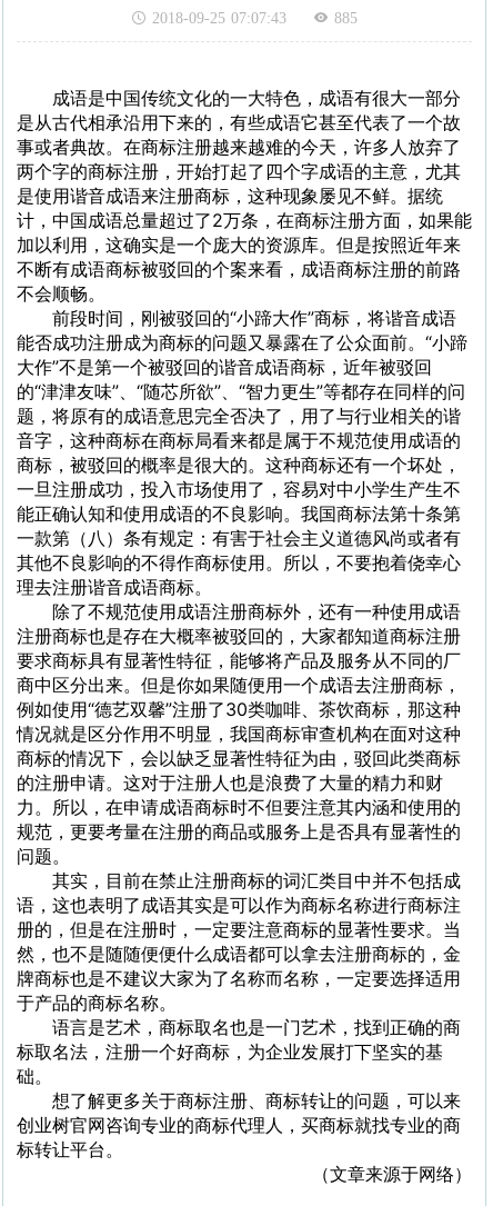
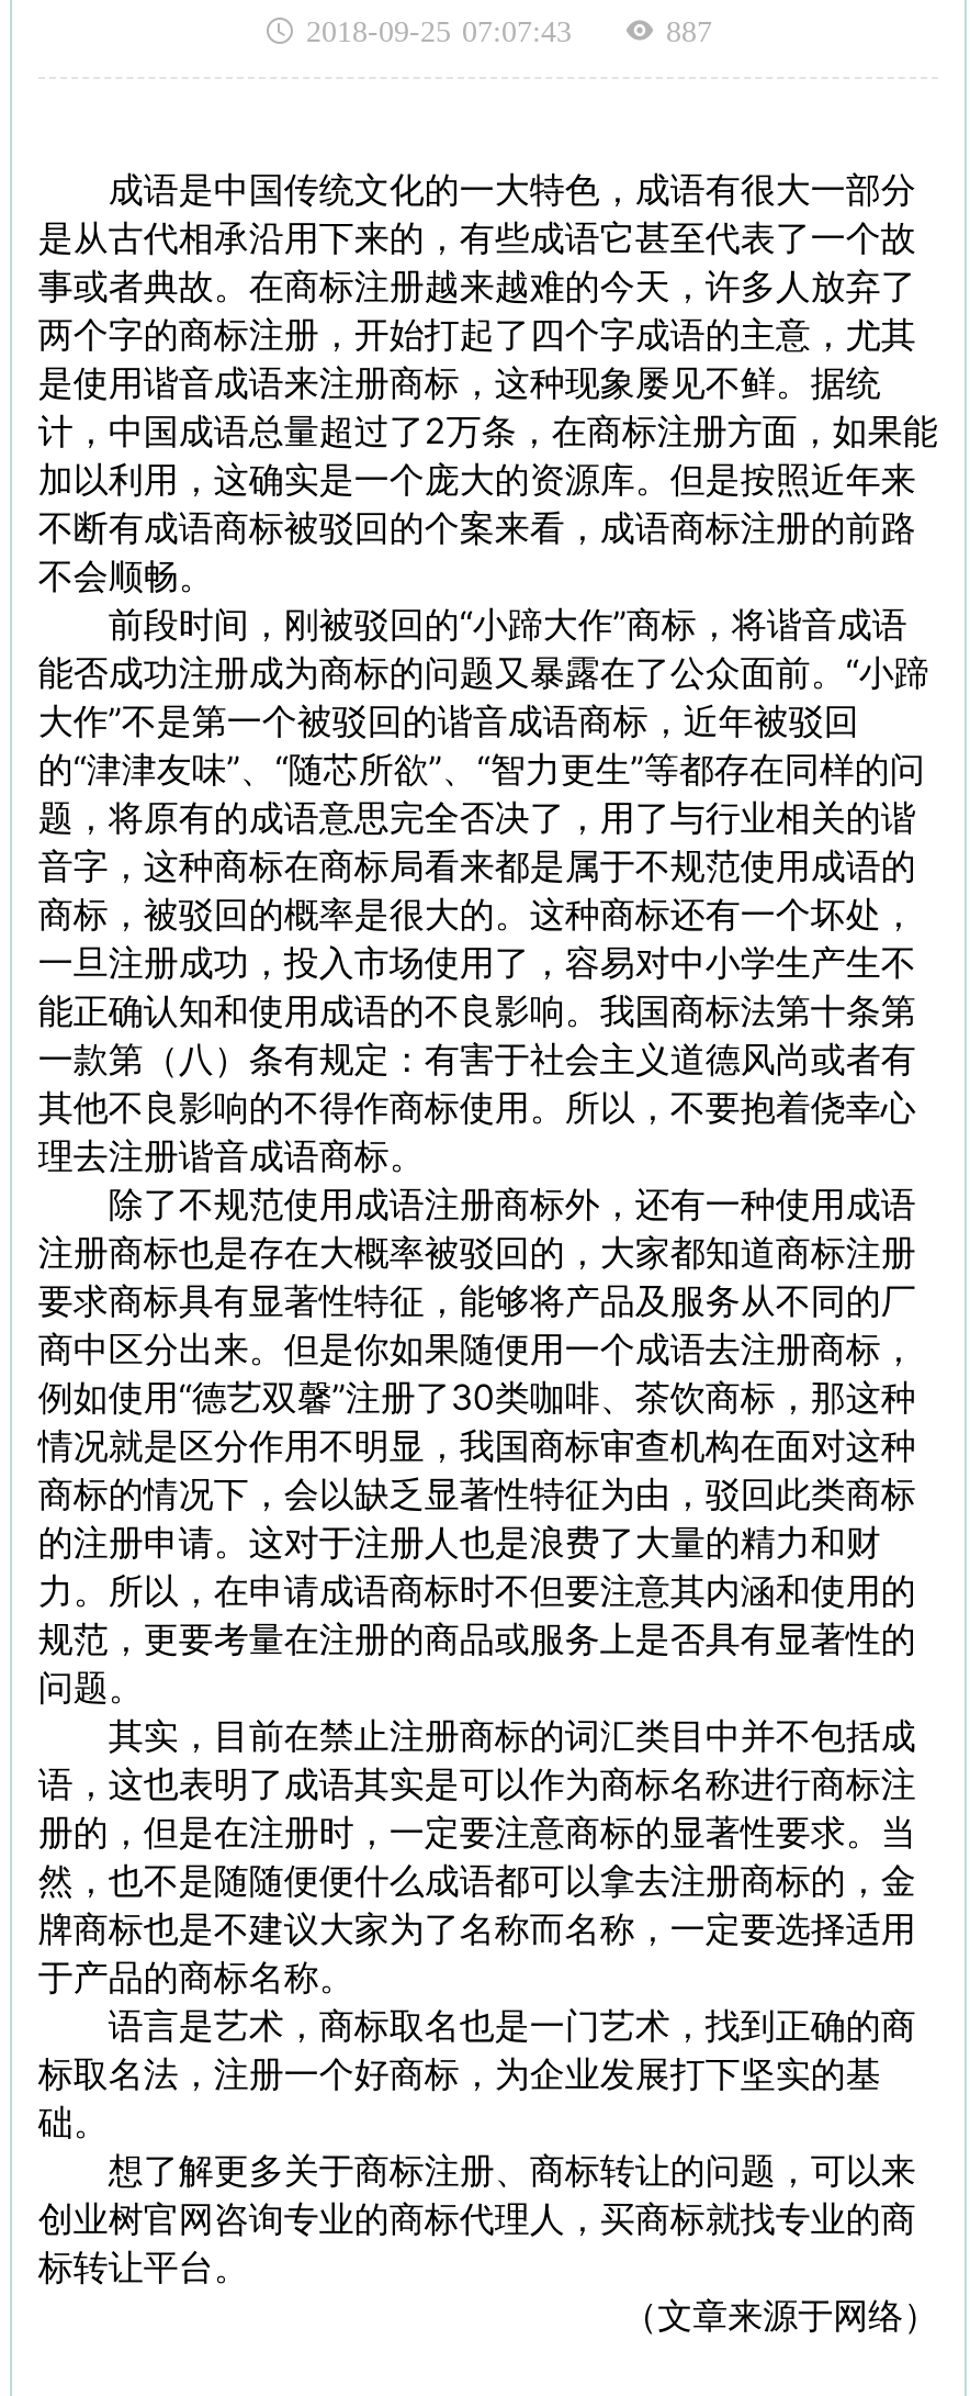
[334,10,358,26] 885 -> [666,16,712,47] 887

